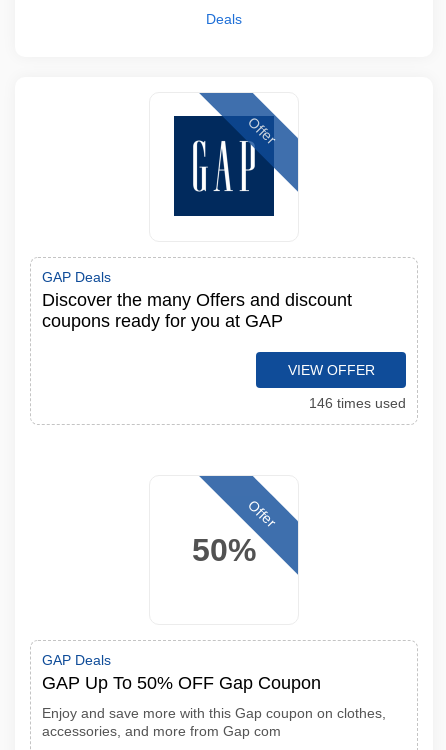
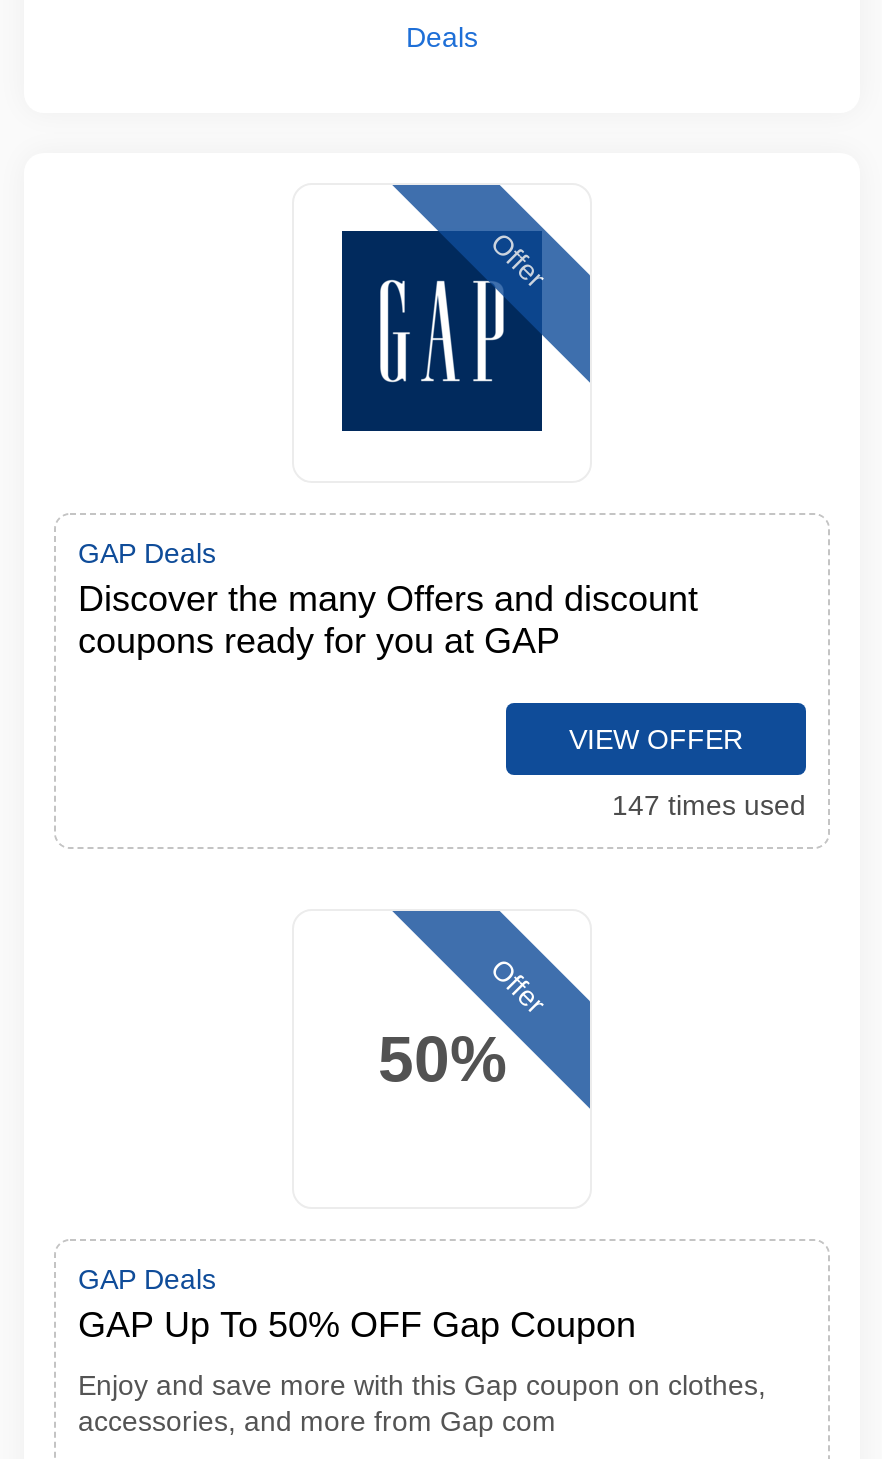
[309,395,406,411] 146 times used -> [612,789,806,821] 147 times used

